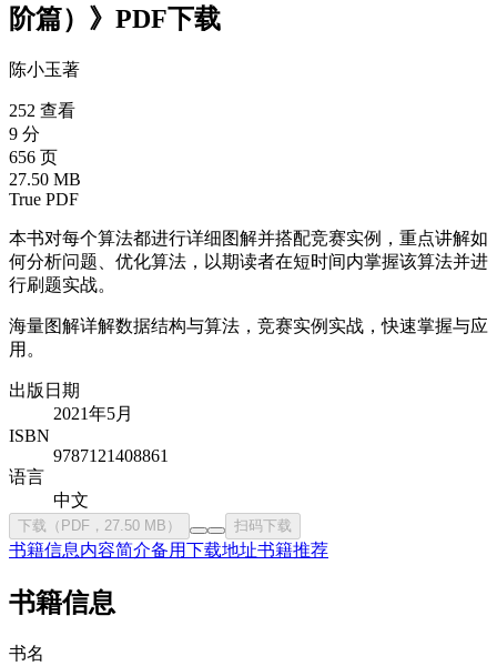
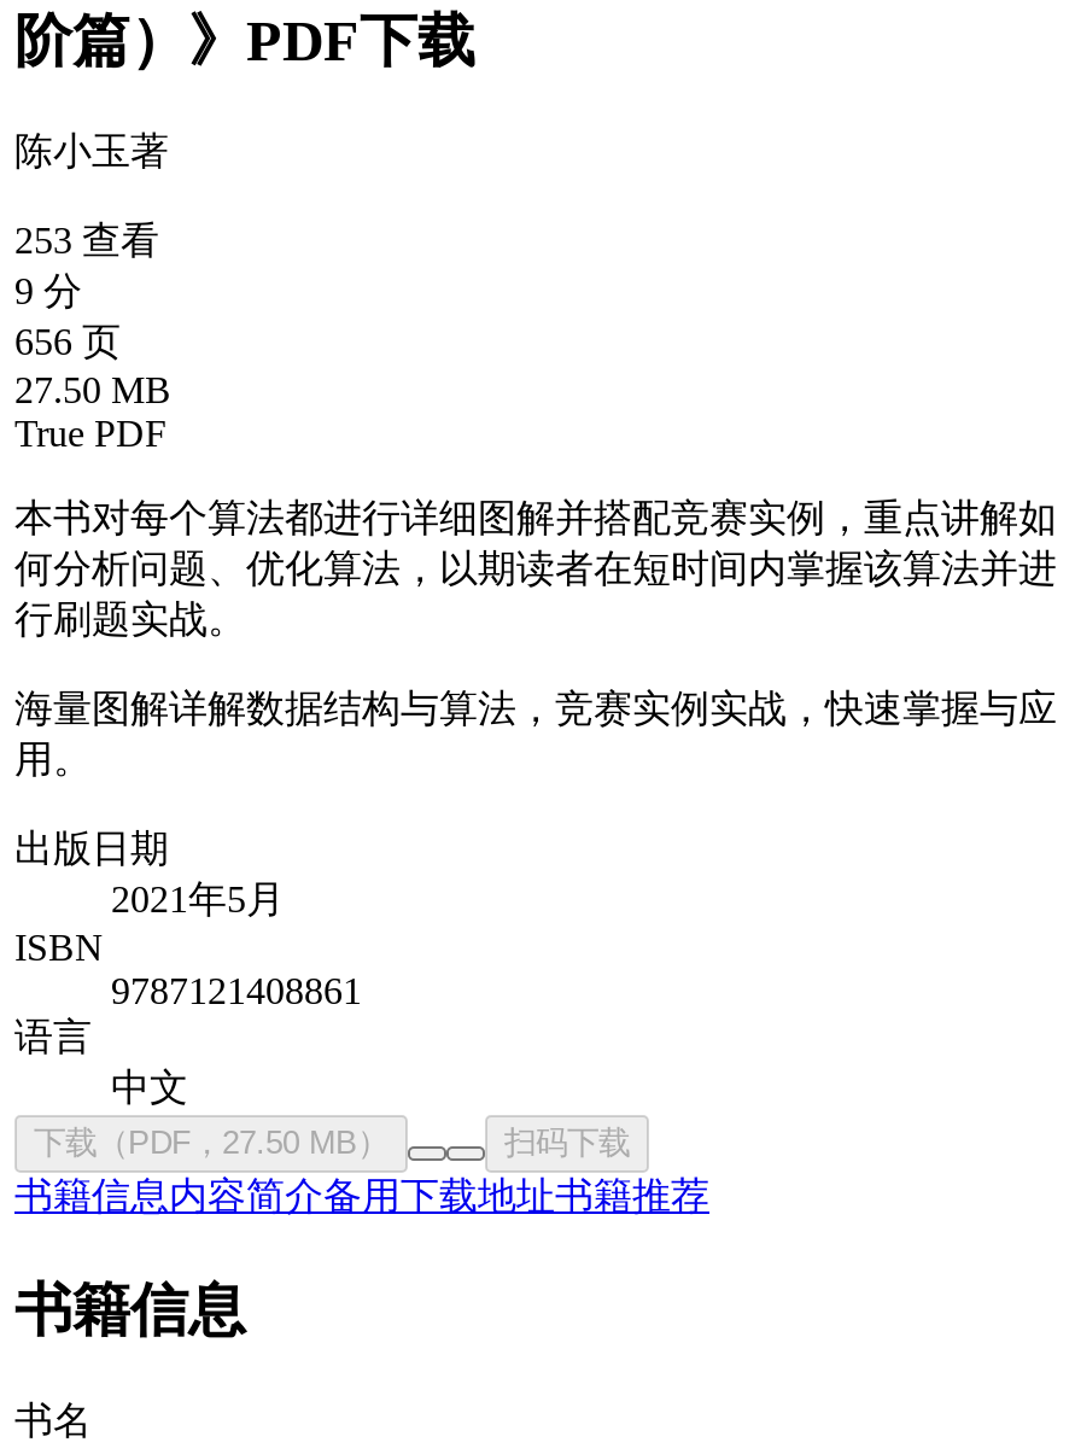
[9,101,75,120] 252 查看 -> [14,219,159,260] 253 查看

